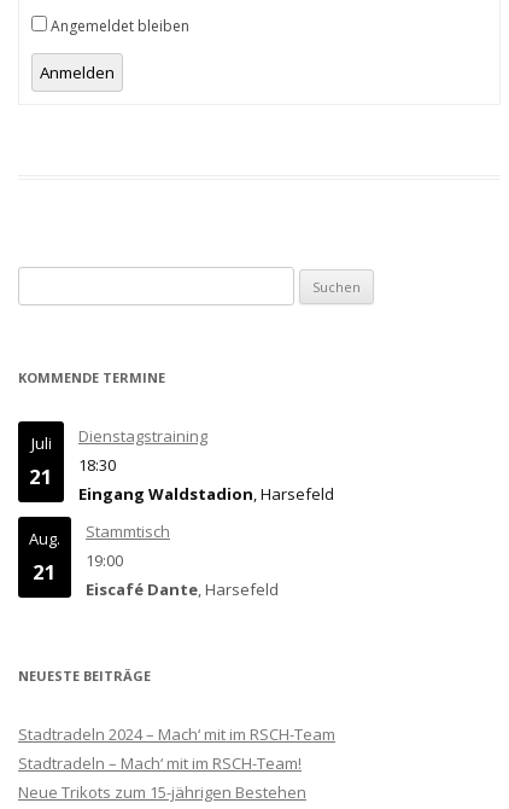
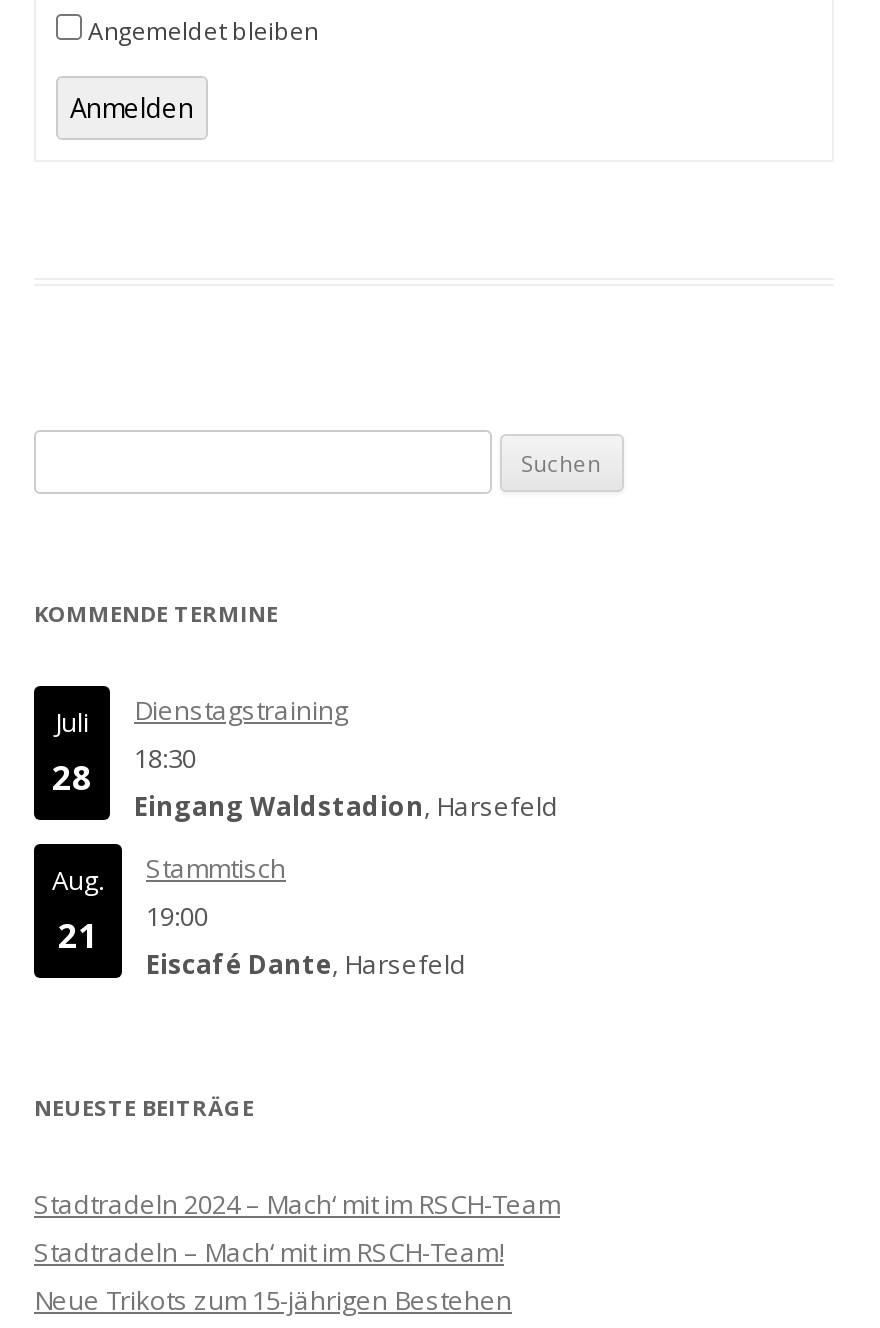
[29,454,116,490] 21 18:30 -> [52,740,196,800] 28 18:30

